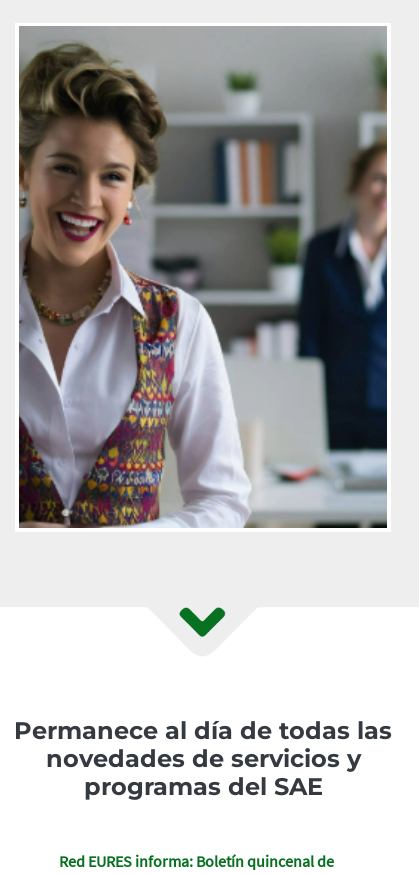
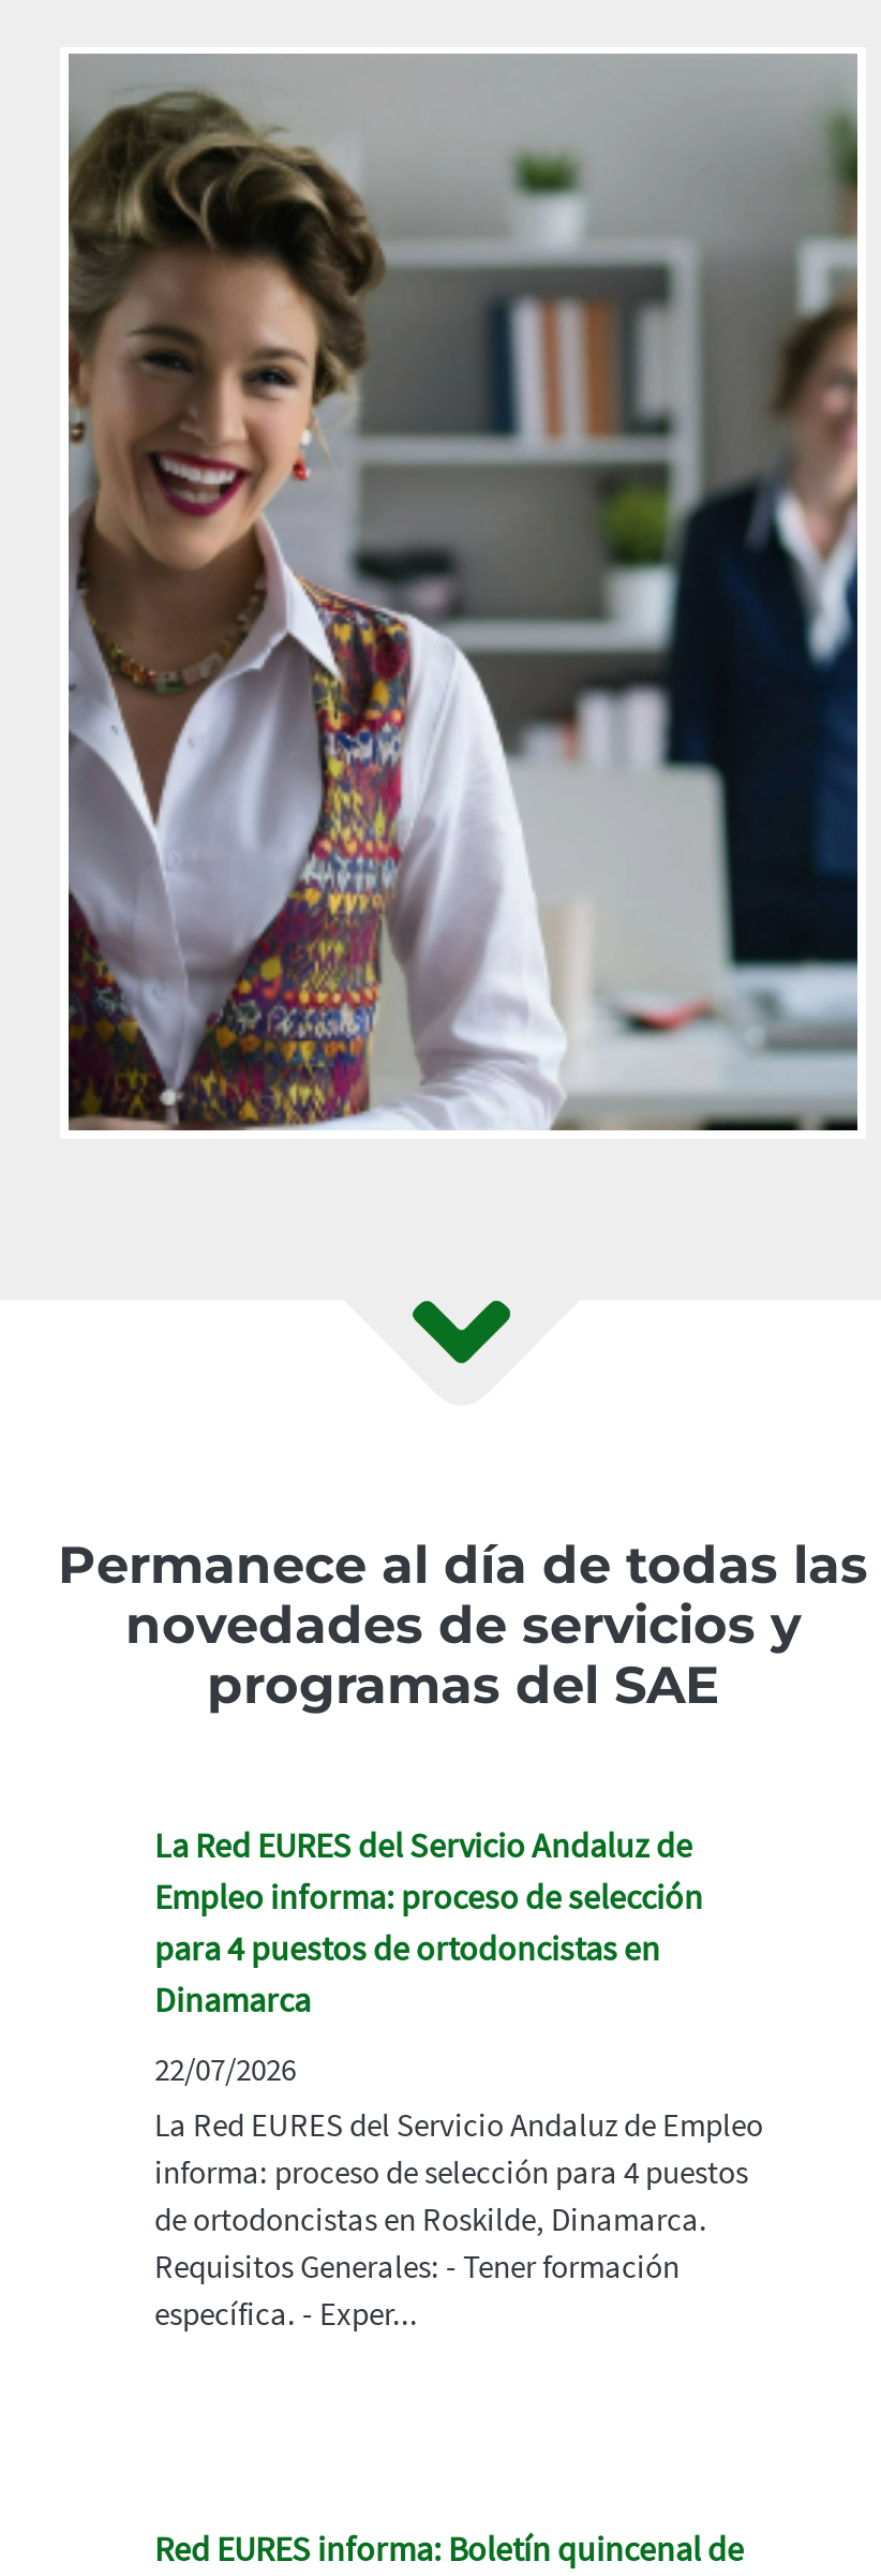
none -> [154,1824,763,2334] La Red EURES del Servicio Andaluz de | Empleo informa: proceso de selección | para 4 puestos de ortodoncistas en | Dinamarca | 22/07/2026 | La Red EURES del Servicio Andaluz de Empleo | informa: proceso de selección para 4 puestos | de ortodoncistas en Roskilde, Dinamarca. | Requisitos Generales: - Tener formación | específica. - Exper...

